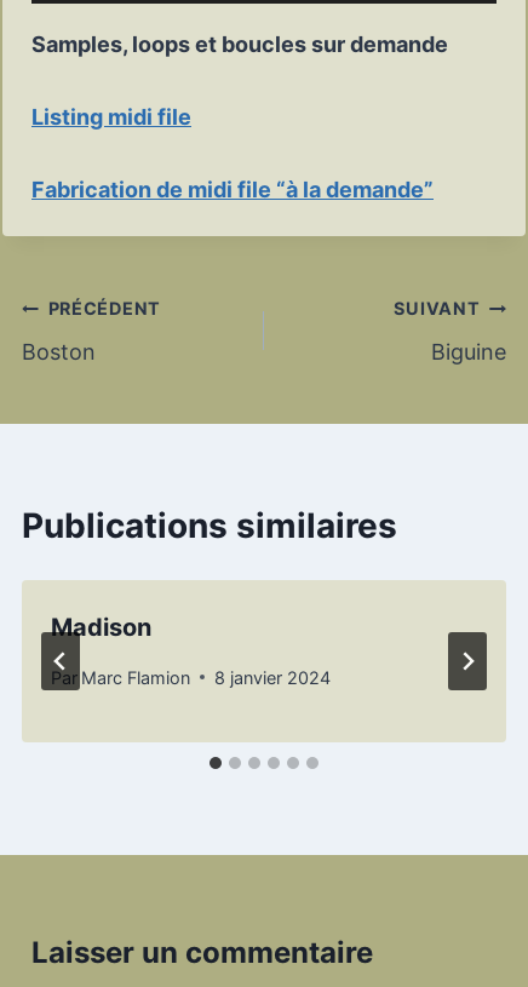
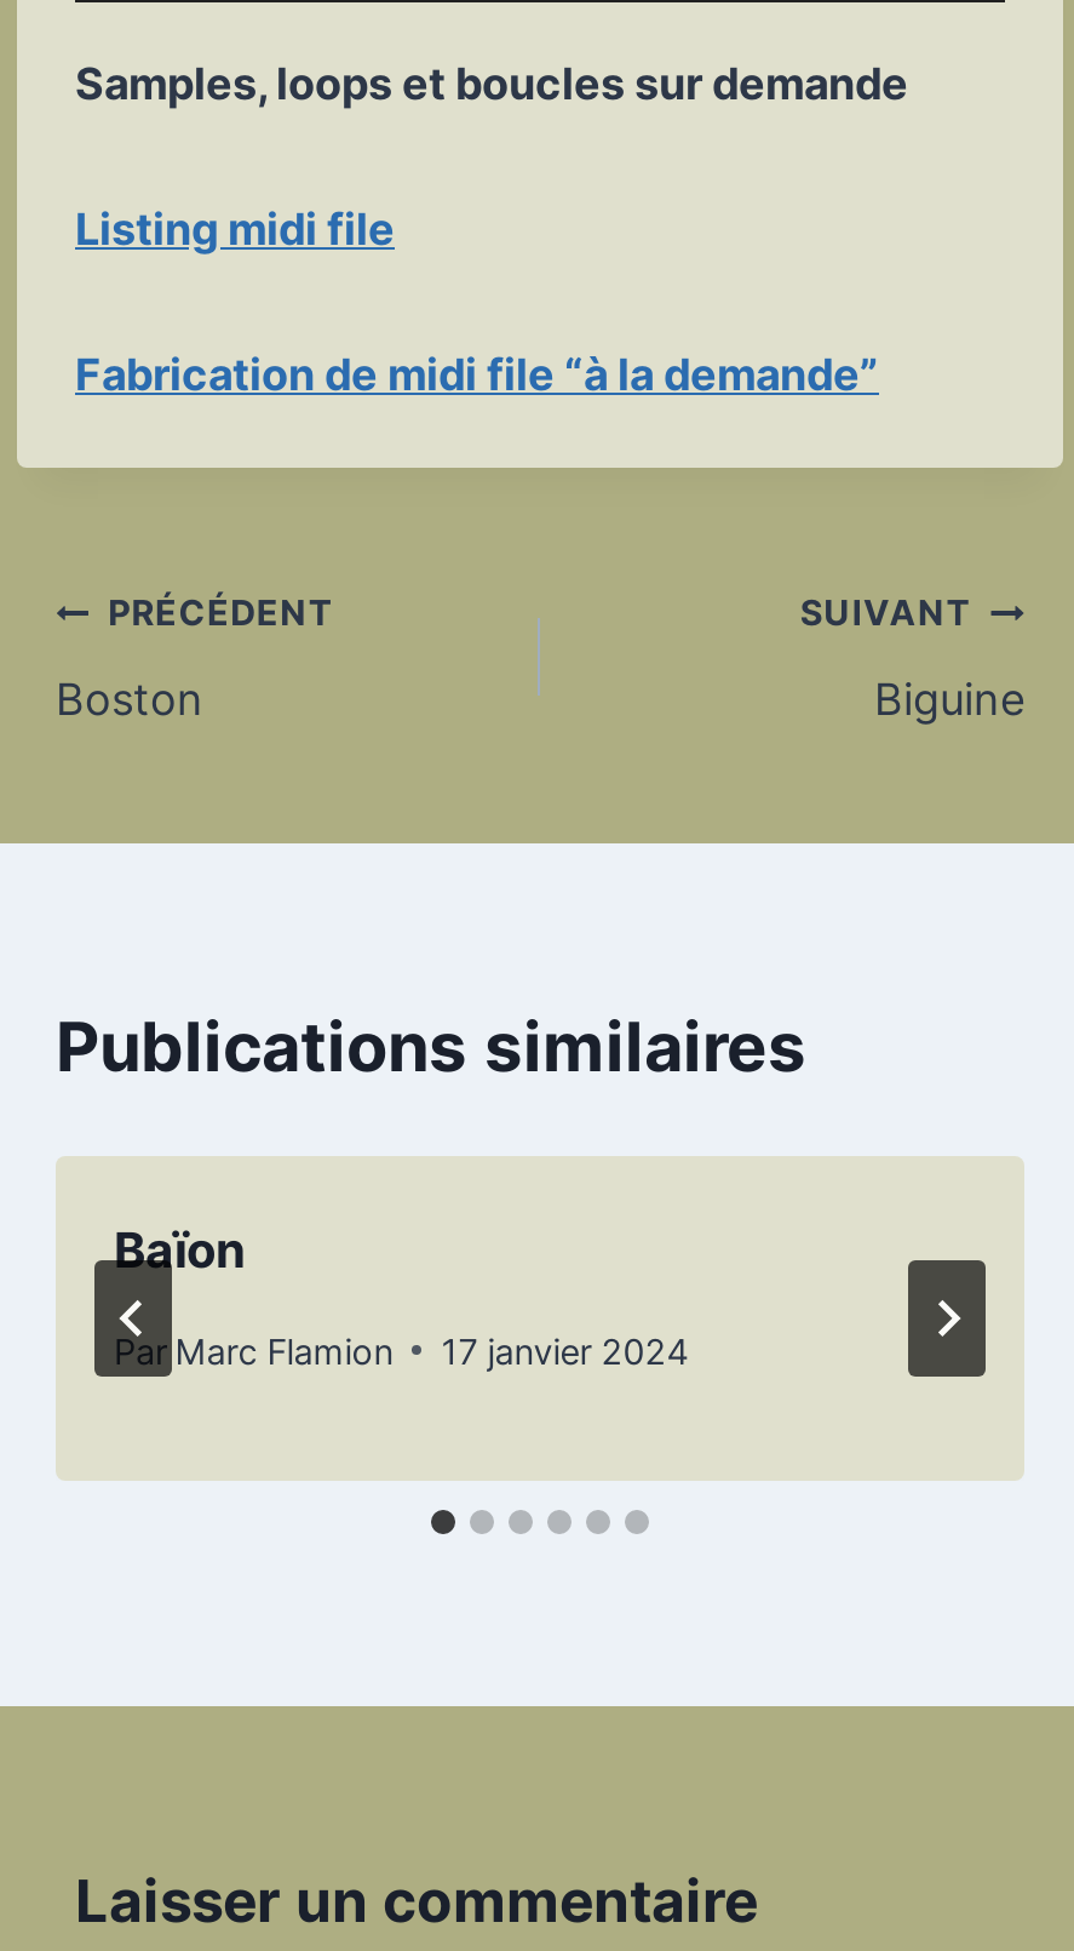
[51,613,151,642] Madison -> [114,1222,245,1281] Baïon
[51,667,331,688] Par Marc Flamion 8 janvier 2024 -> [114,1330,688,1371] Par Marc Flamion 17 janvier 2024

